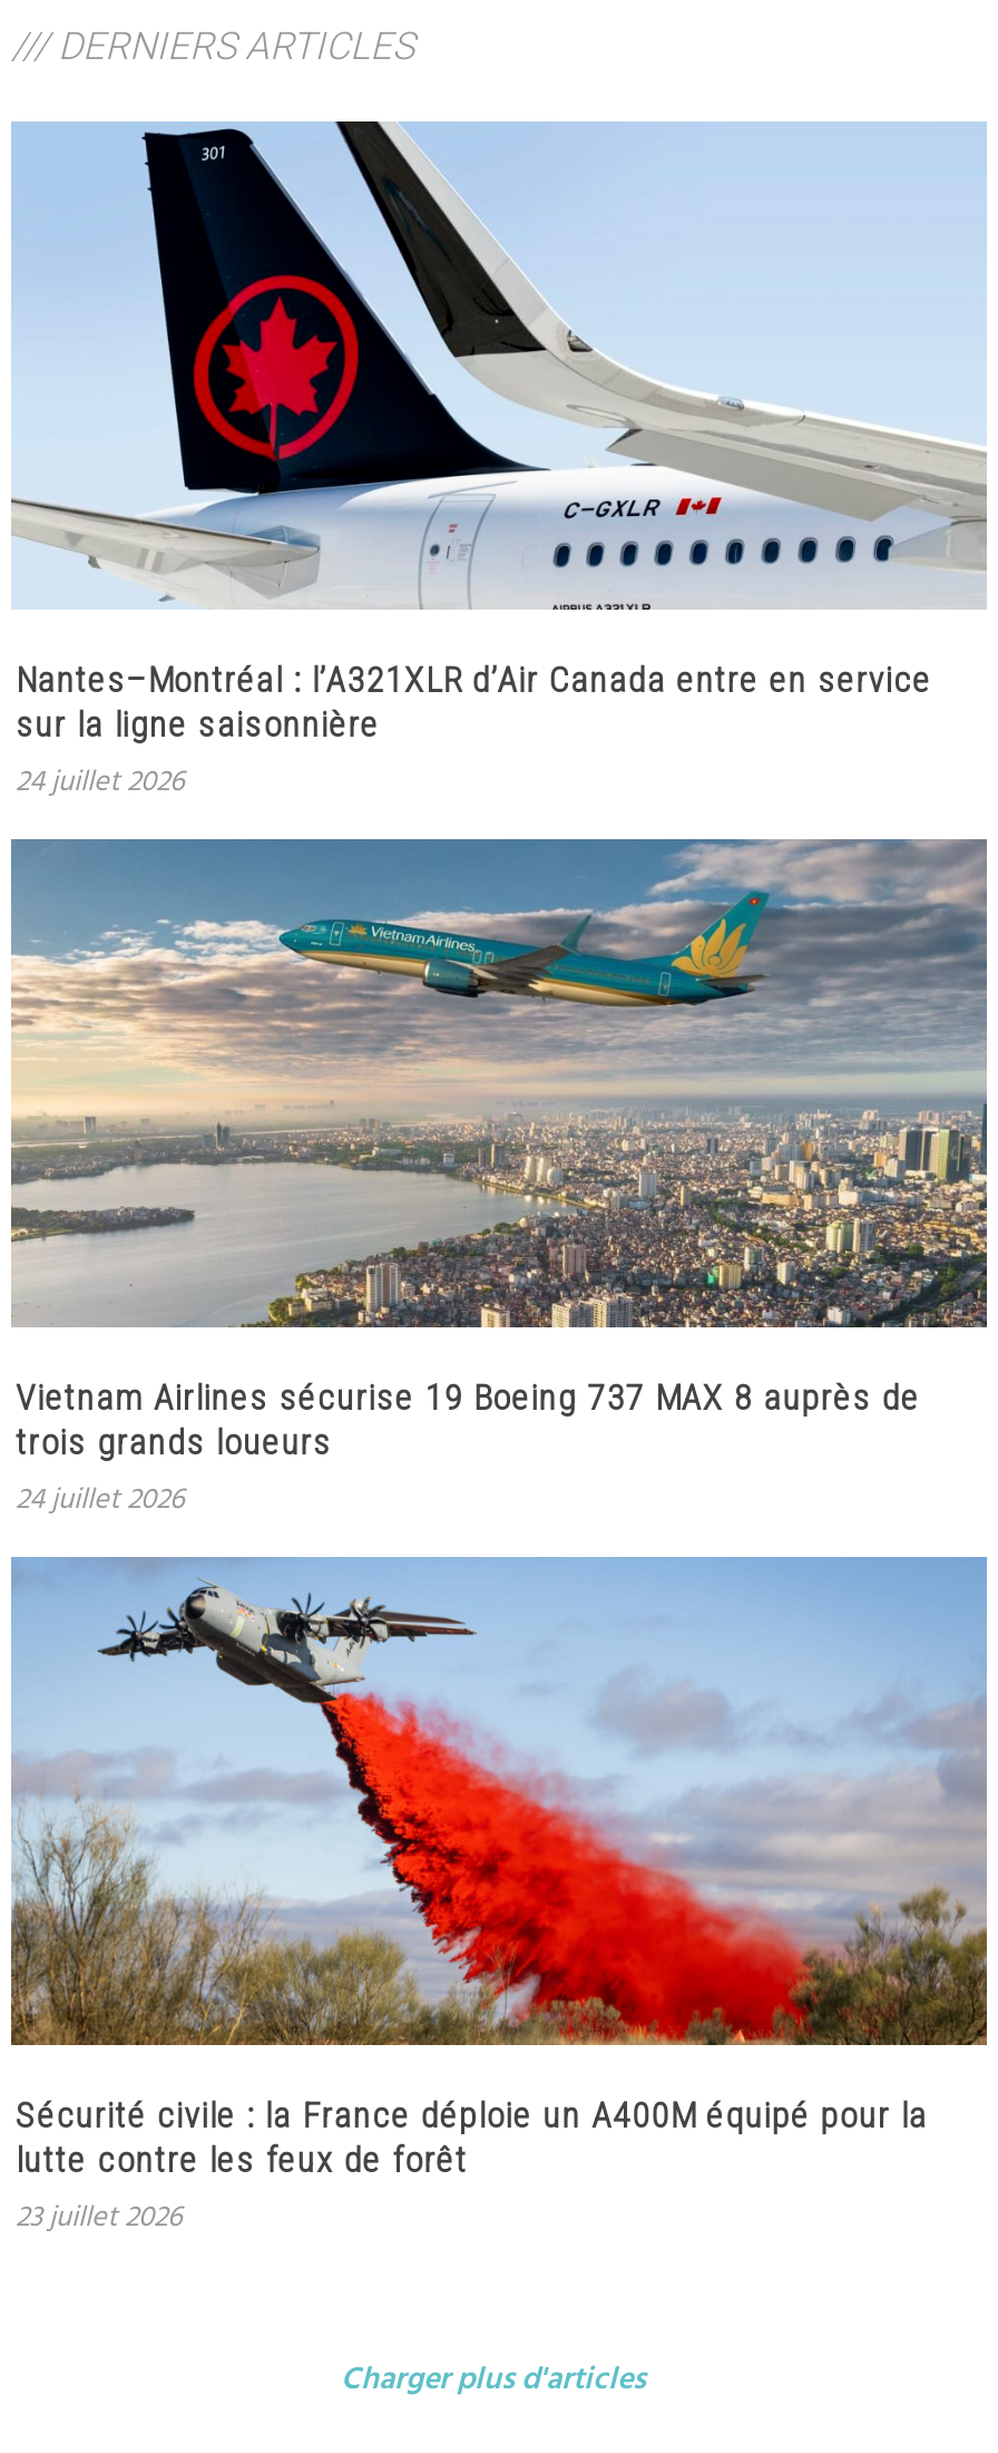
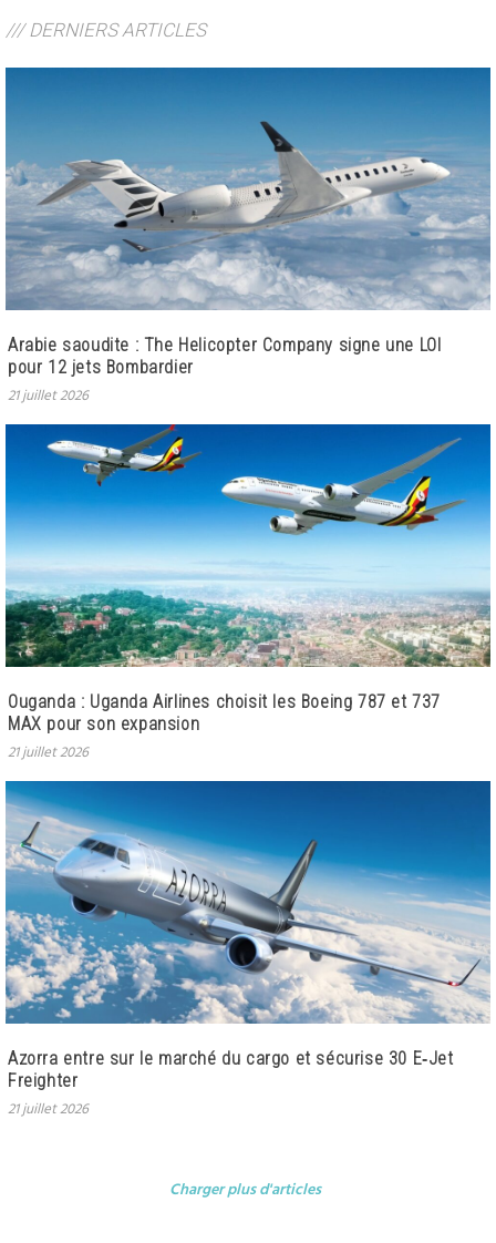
[13,119,987,805] [image] | Nantes–Montréal : l’A321XLR d’Air Canada entre en service | sur la ligne saisonnière | 24 juillet 2026 -> [6,66,490,407] [image] | Arabie saoudite : The Helicopter Company signe une LOI | pour 12 jets Bombardier | 21 juillet 2026
[9,839,989,1523] [image] | Vietnam Airlines sécurise 19 Boeing 737 MAX 8 auprès de | trois grands loueurs | 24 juillet 2026 -> [4,423,492,764] [image] | Ouganda : Uganda Airlines choisit les Boeing 787 et 737 | MAX pour son expansion | 21 juillet 2026
[9,1559,989,2241] [image] | Sécurité civile : la France déploie un A400M équipé pour la | lutte contre les feux de forêt | 23 juillet 2026 -> [4,781,492,1121] [image] | Azorra entre sur le marché du cargo et sécurise 30 E‑Jet | Freighter | 21 juillet 2026

